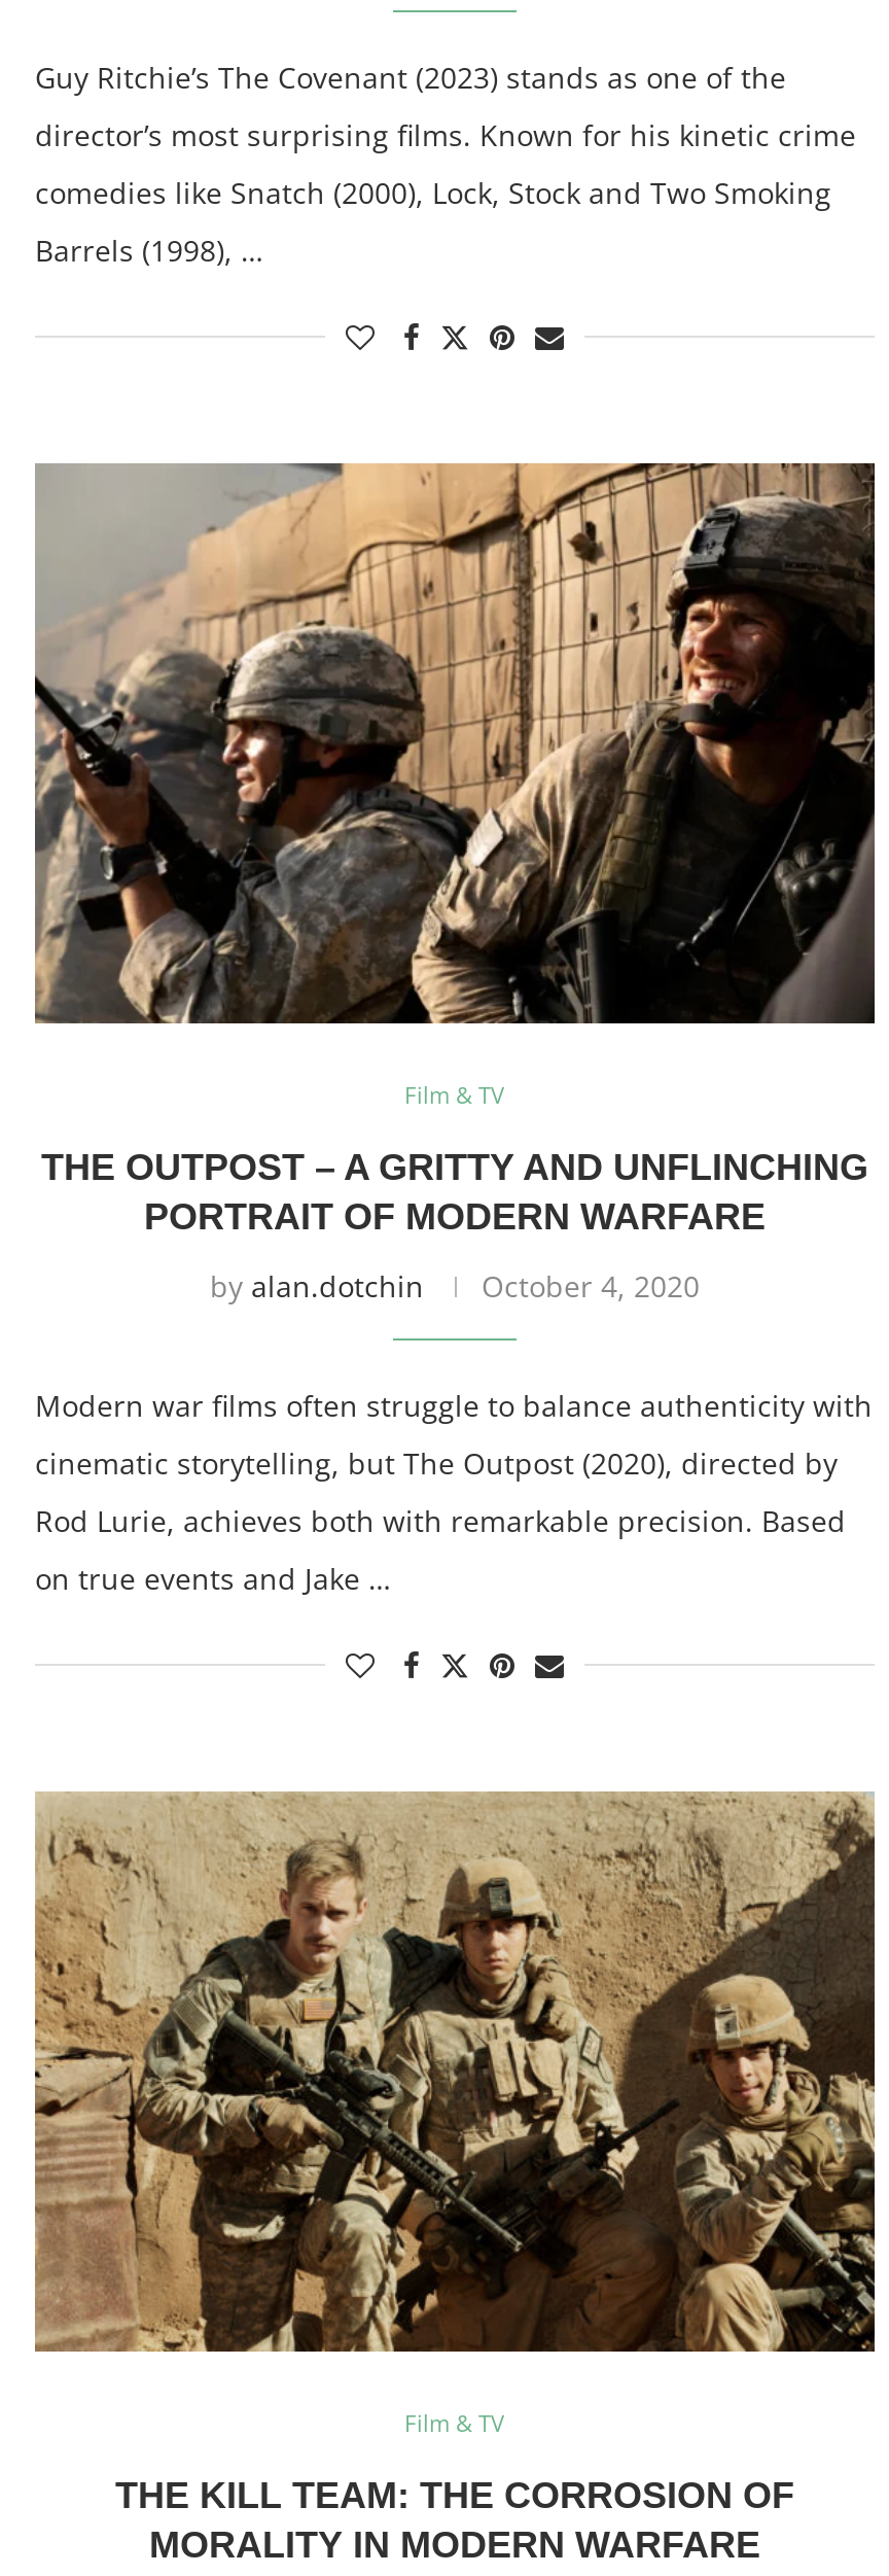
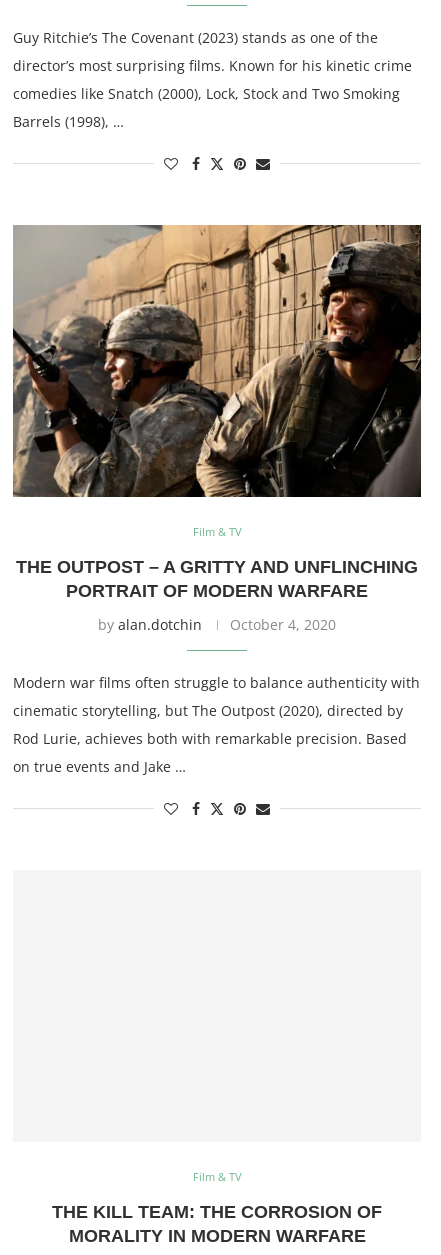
[33,1789,877,2354] [image] -> none

